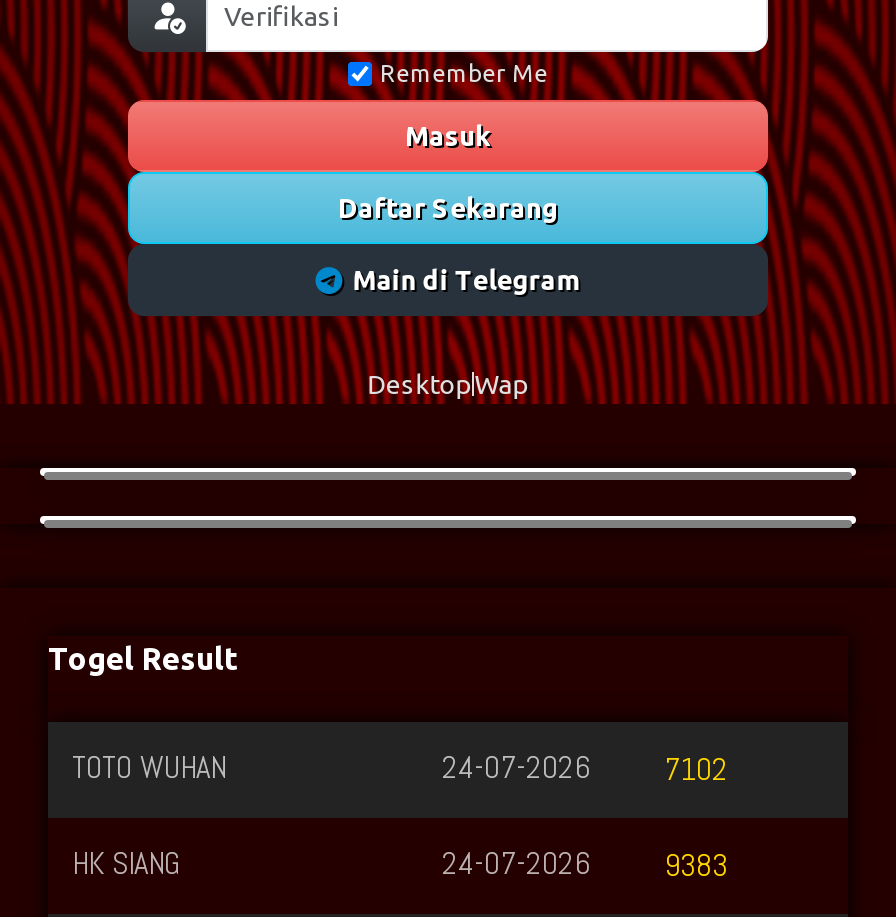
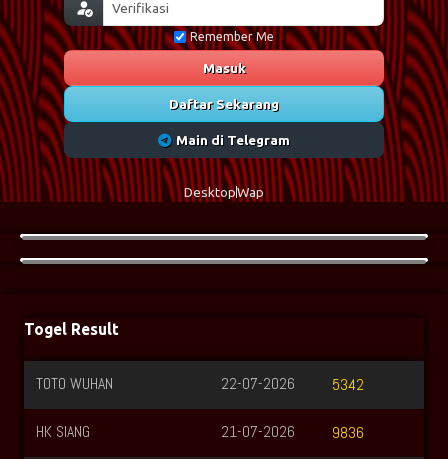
[442,749,590,789] 24-07-2026 -> [221,374,295,394] 22-07-2026
[664,750,728,790] 7102 -> [332,375,364,395] 5342
[442,845,590,885] 24-07-2026 -> [221,422,295,442] 21-07-2026
[664,846,728,886] 9383 -> [332,423,364,443] 9836

